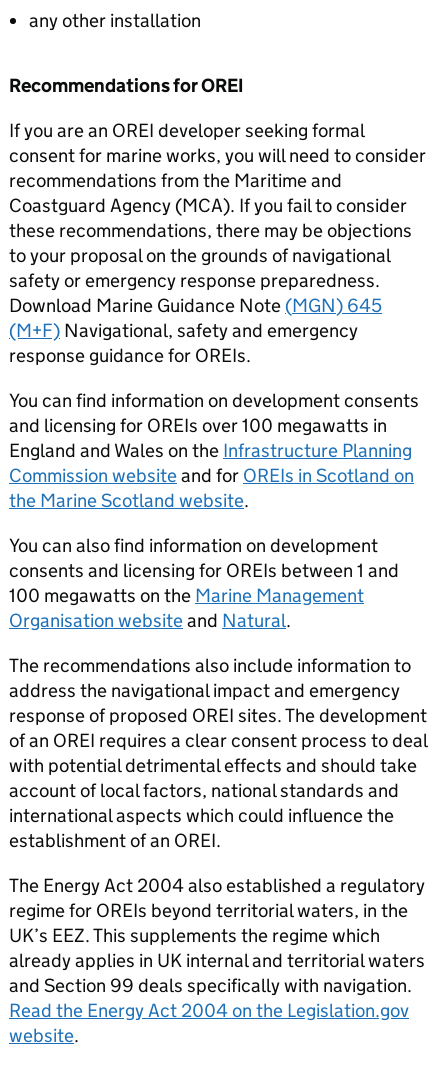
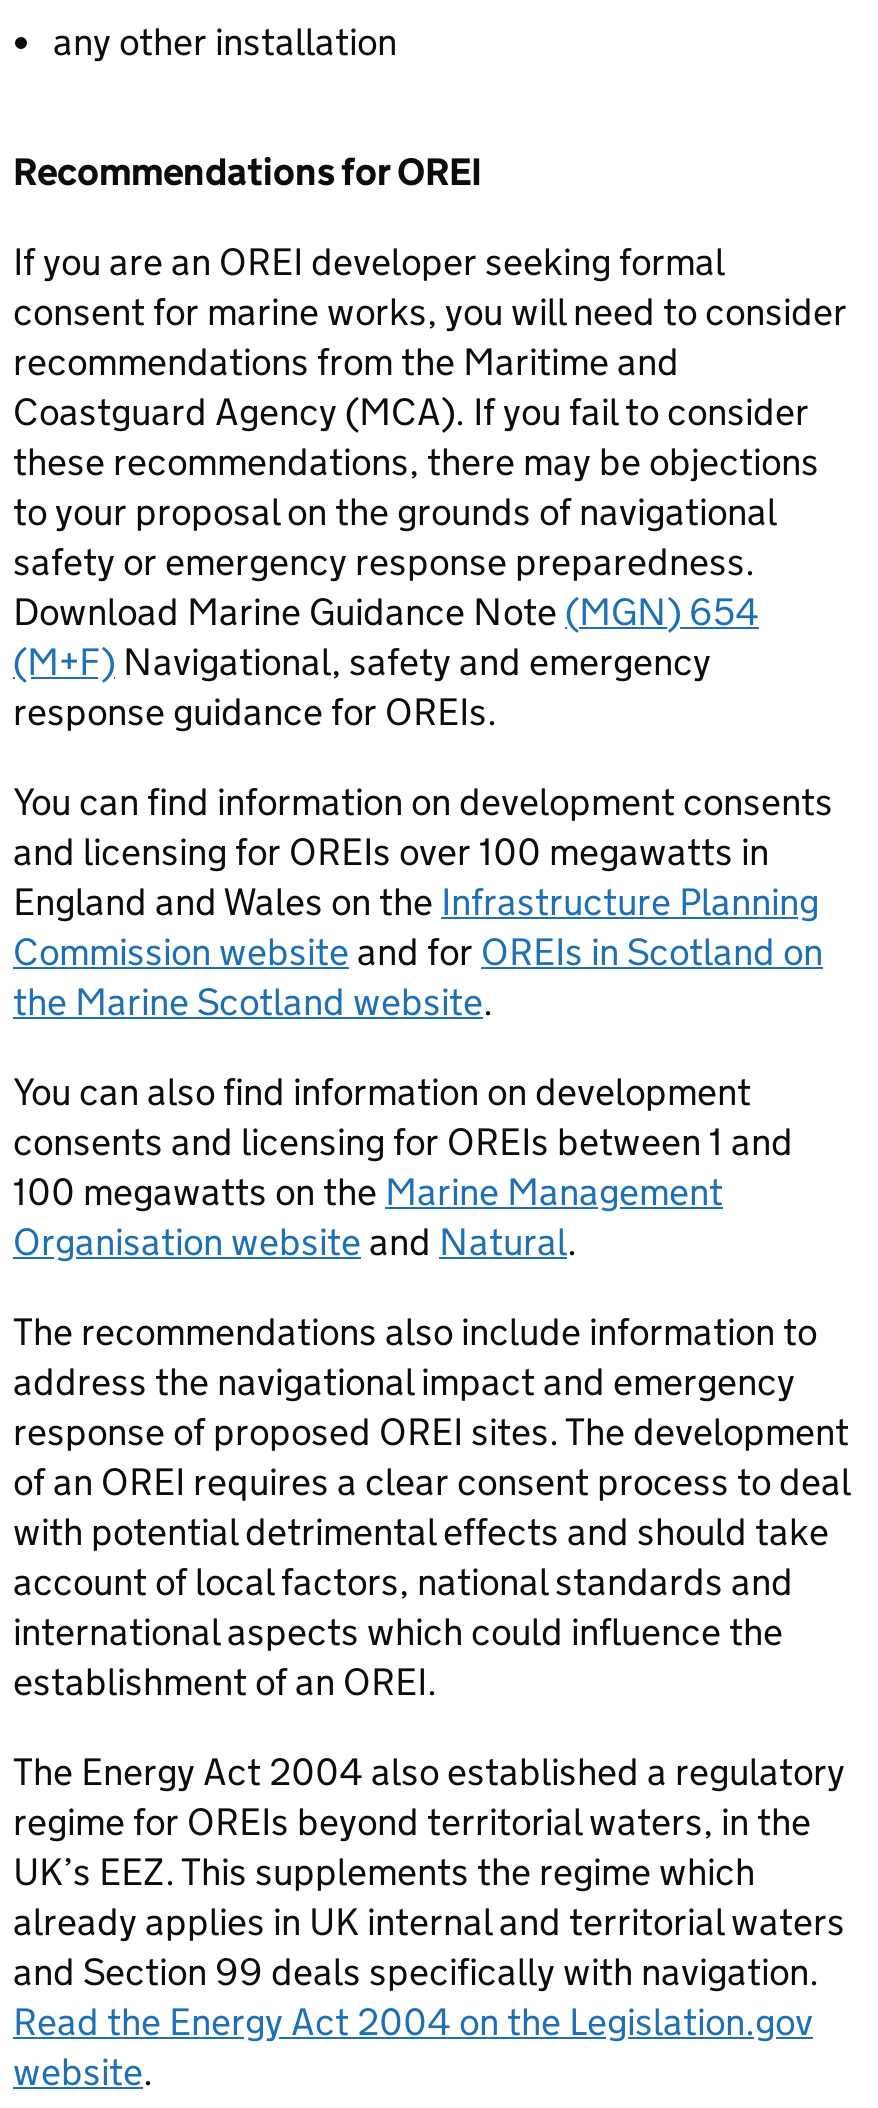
[9,294,382,317] Download Marine Guidance Note (MGN) 645 -> [13,589,759,635] Download Marine Guidance Note (MGN) 654

